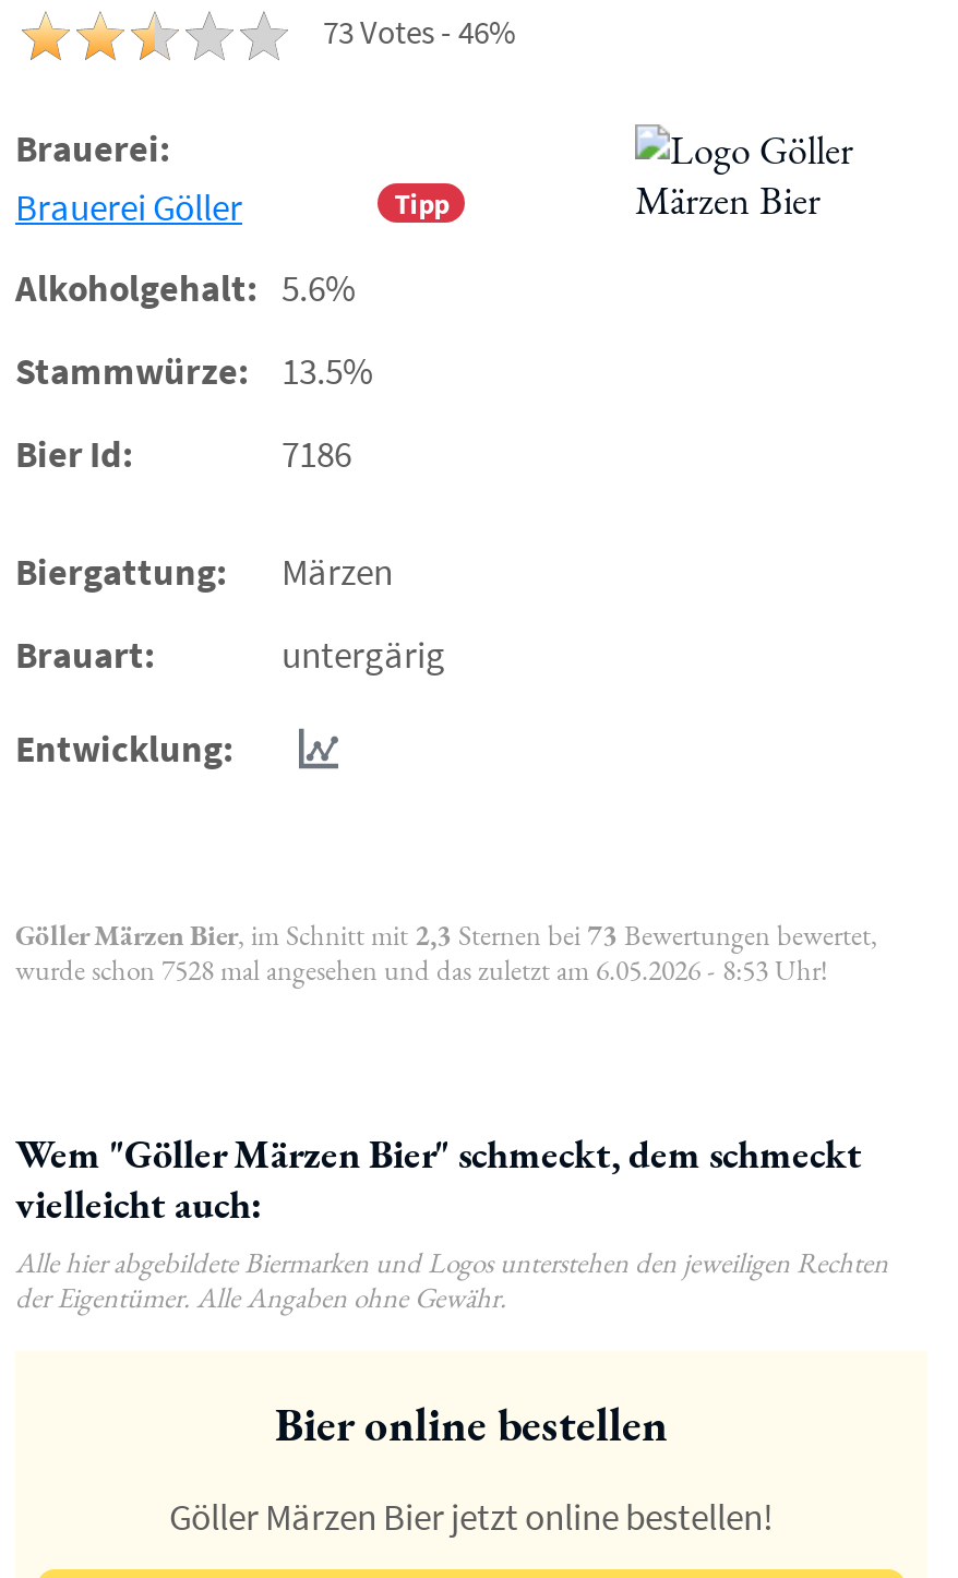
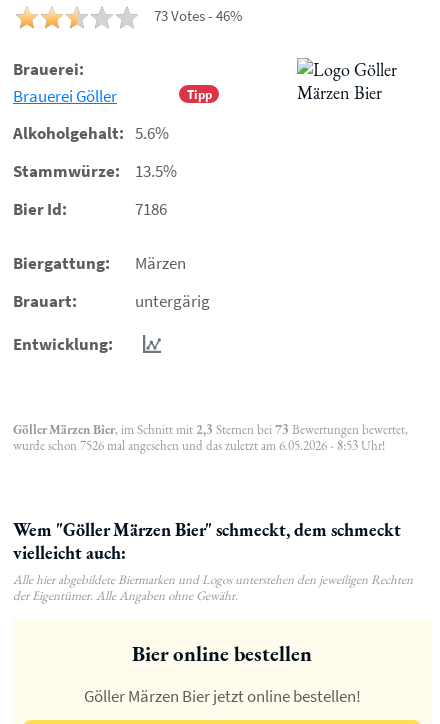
[15,952,827,989] wurde schon 7528 mal angesehen und das zuletzt am 6.05.2026 - 8:53 Uhr! -> [13,437,385,454] wurde schon 7526 mal angesehen und das zuletzt am 6.05.2026 - 8:53 Uhr!

